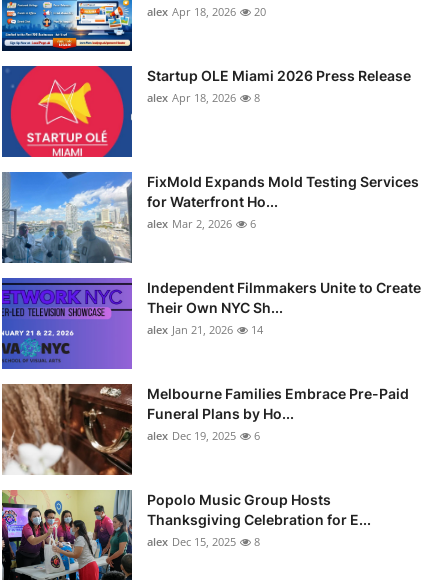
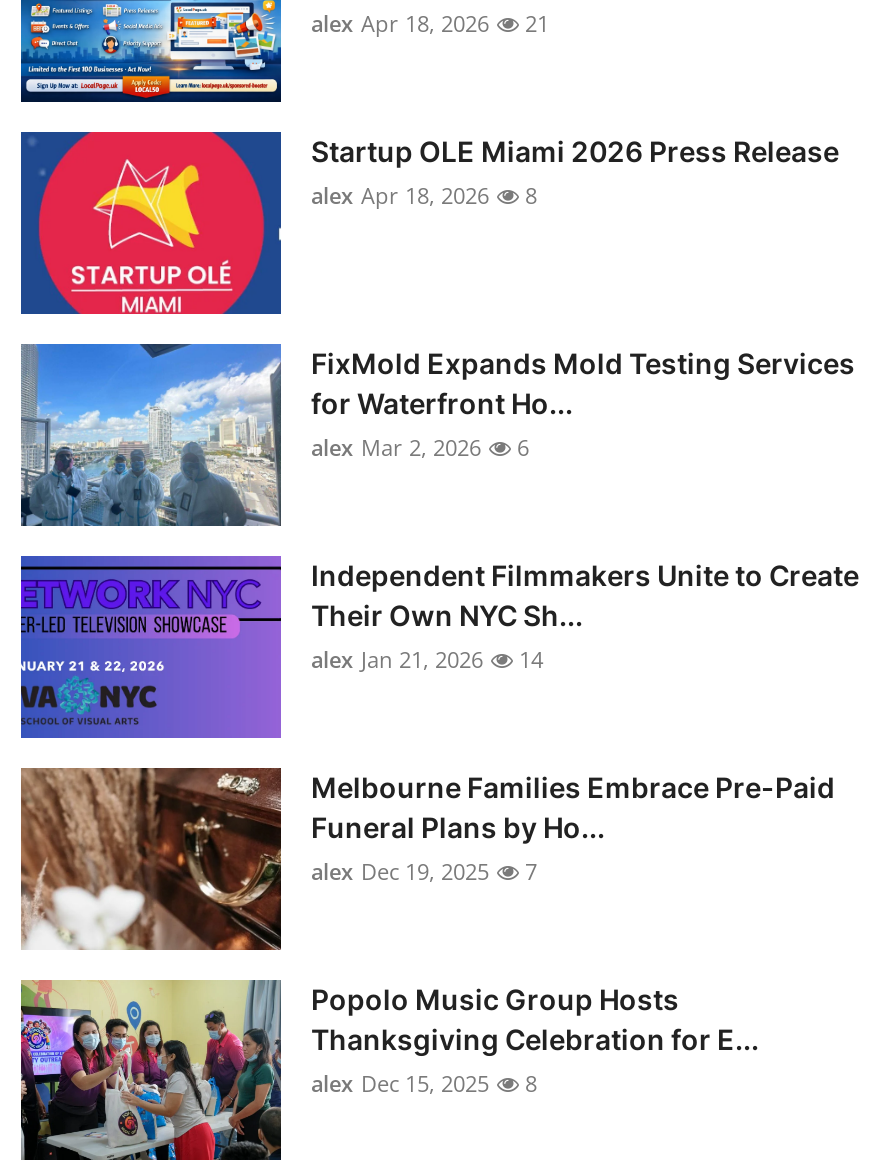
[147,3,266,18] alex Apr 18, 2026 20 -> [311,7,549,37] alex Apr 18, 2026 21
[147,427,260,442] alex Dec 19, 2025 6 -> [311,855,537,885] alex Dec 19, 2025 7

